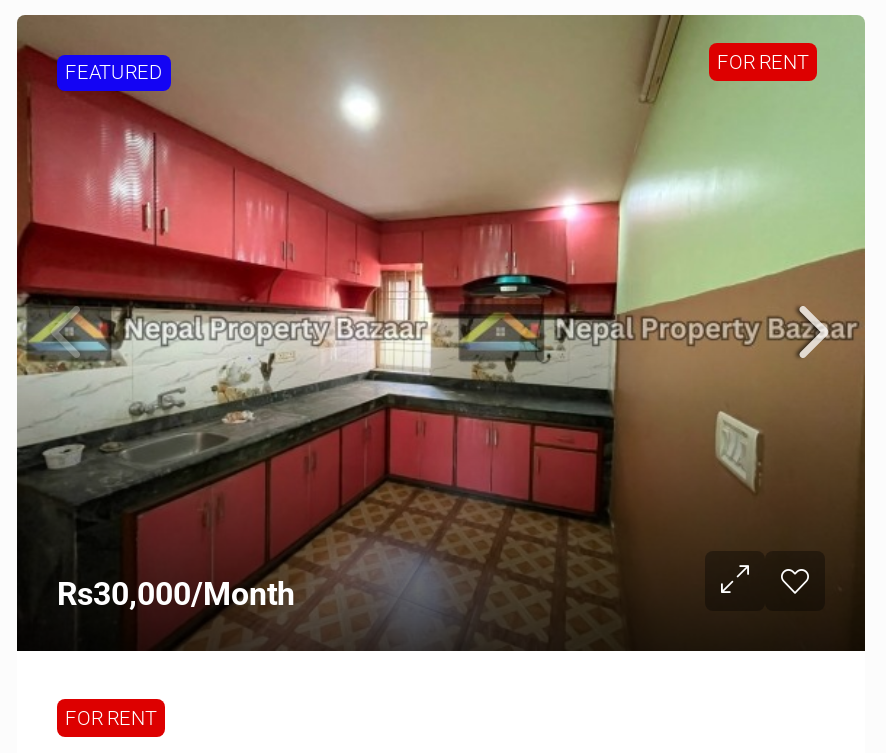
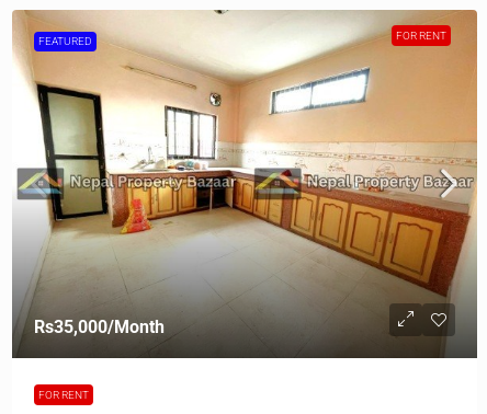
[15,15,865,649] [image] | Rs30,000/Month -> [11,10,477,358] [image] | Rs35,000/Month

